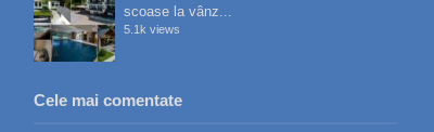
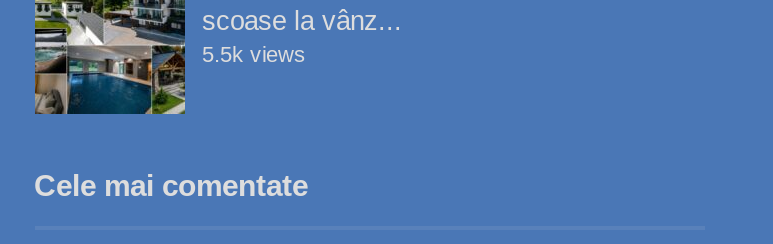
[124,23,181,36] 5.1k views -> [202,42,306,66] 5.5k views

